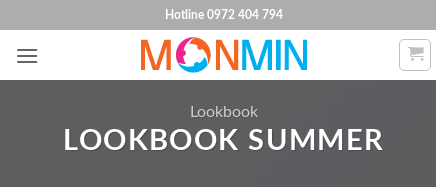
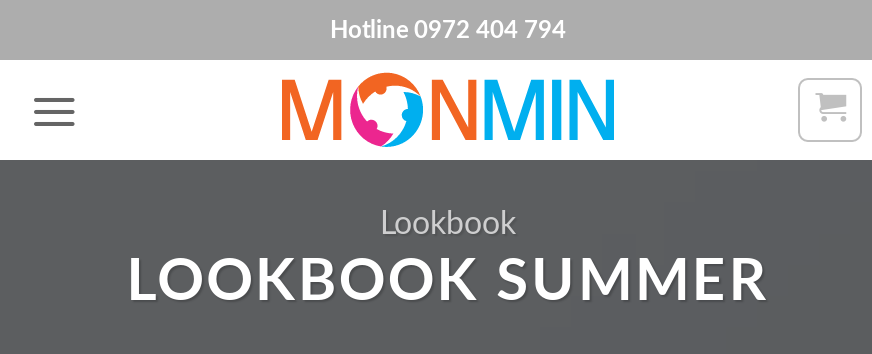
[177,37,212,73] [image] -> [354,72,426,148] [image]

